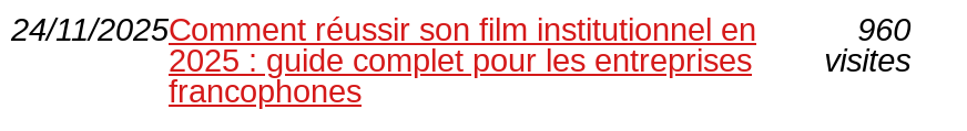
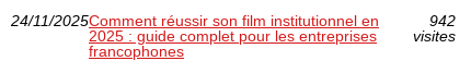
[857,13,911,48] 960 -> [429,12,455,30] 942

